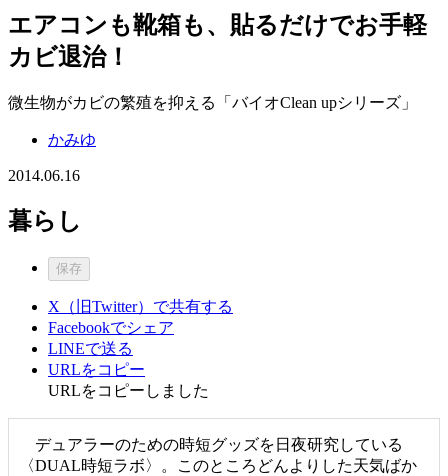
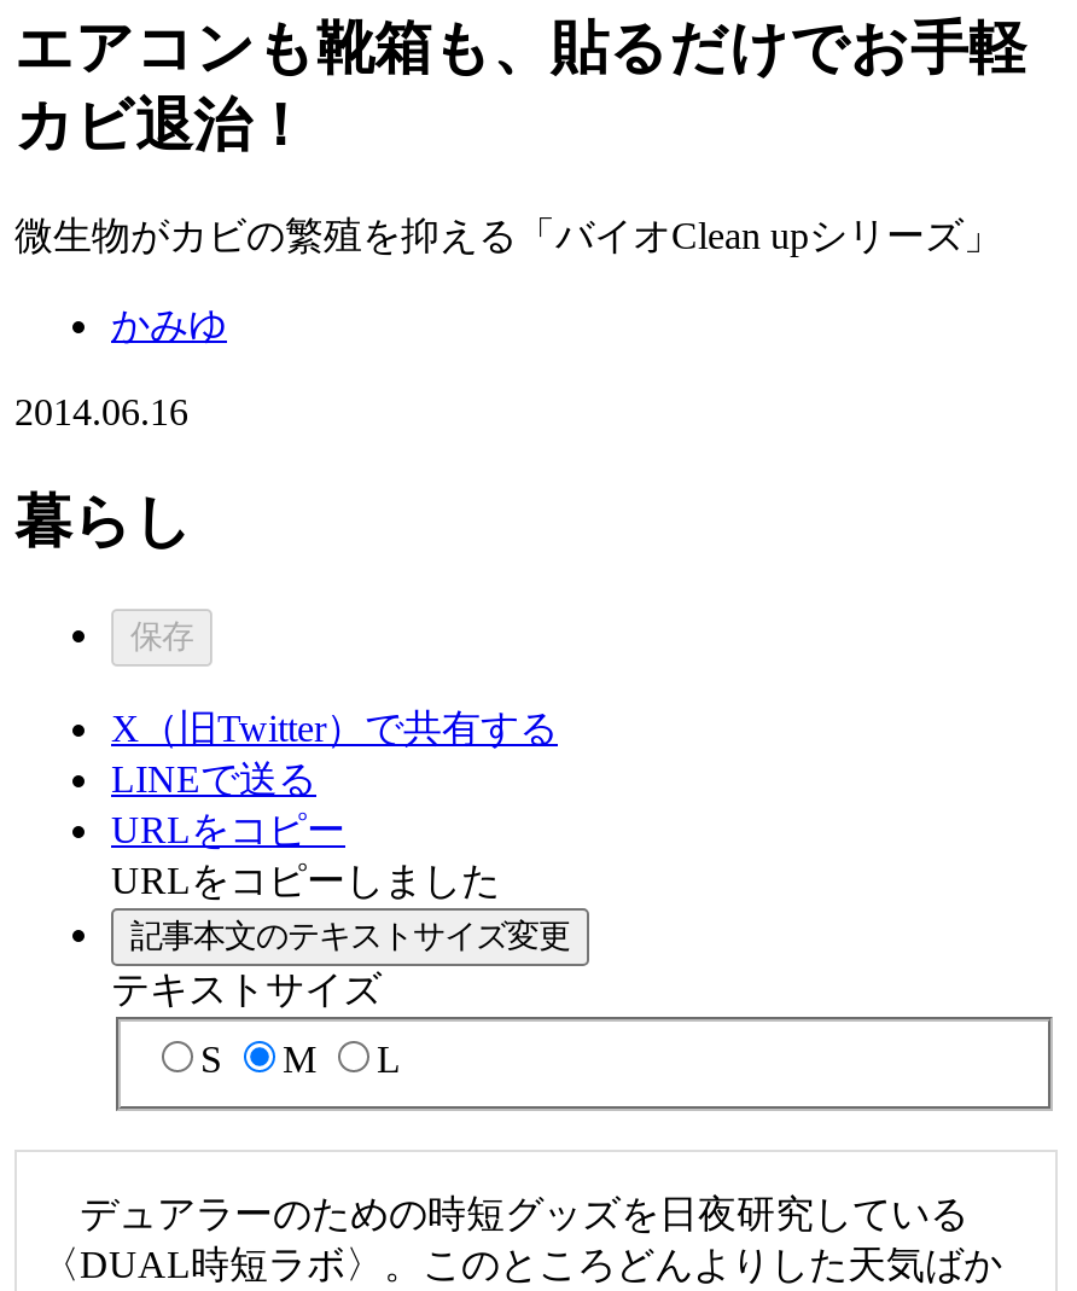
[48,319,174,336] Facebookでシェア -> none
moved [48,340,209,399] -> [111,757,500,900]: LINEで送る | URLをコピー | URLをコピーしました
none -> [111,917,570,1080] 記事本文のテキストサイズ変更 | テキストサイズ | S | M | L

